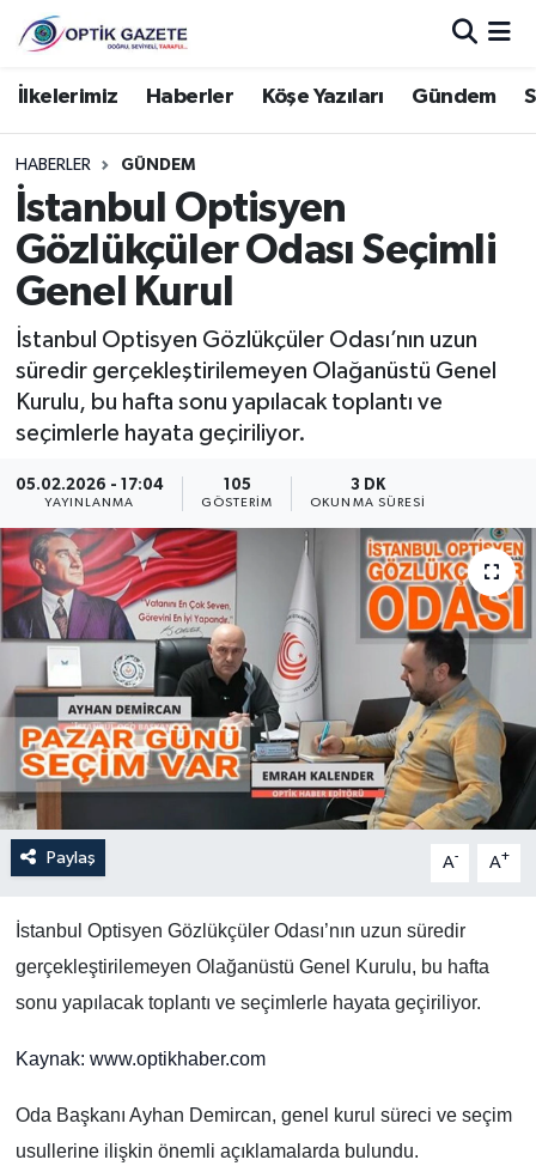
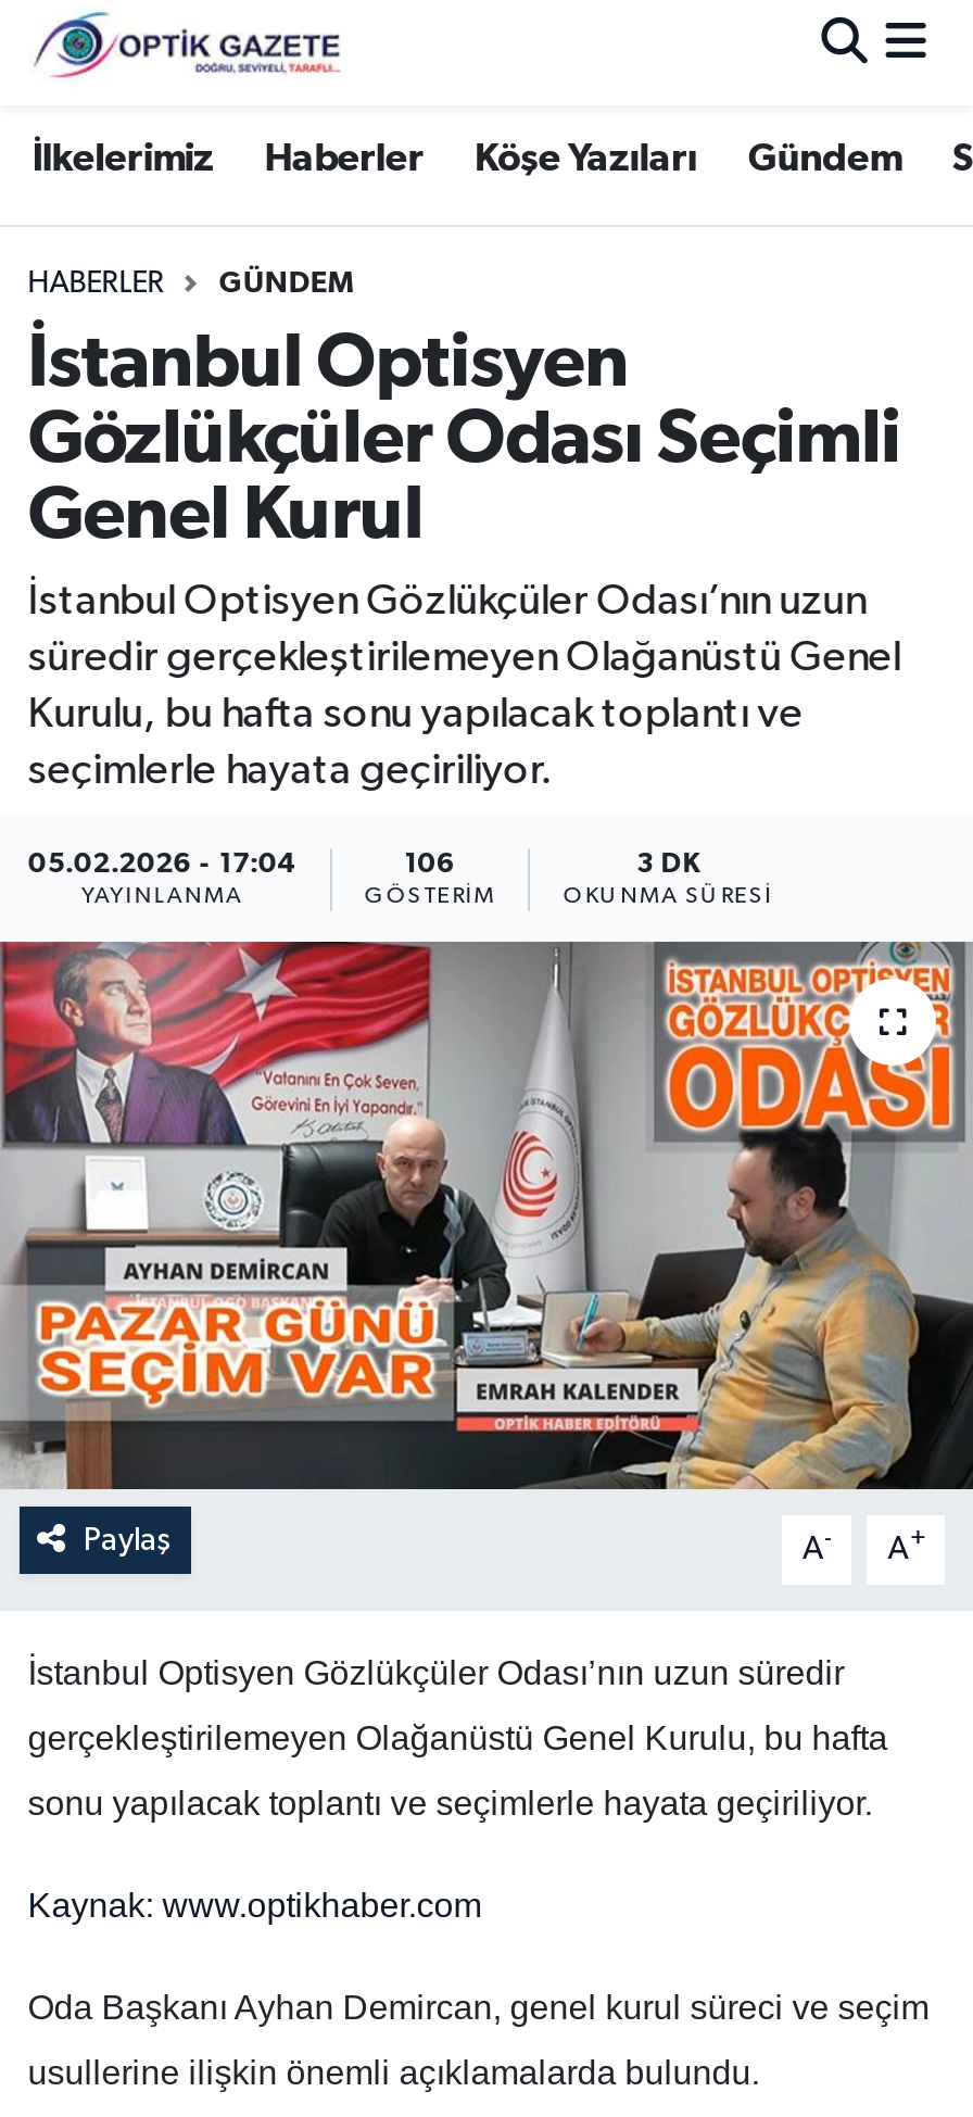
[223,477,251,493] 105 -> [404,850,456,878] 106

